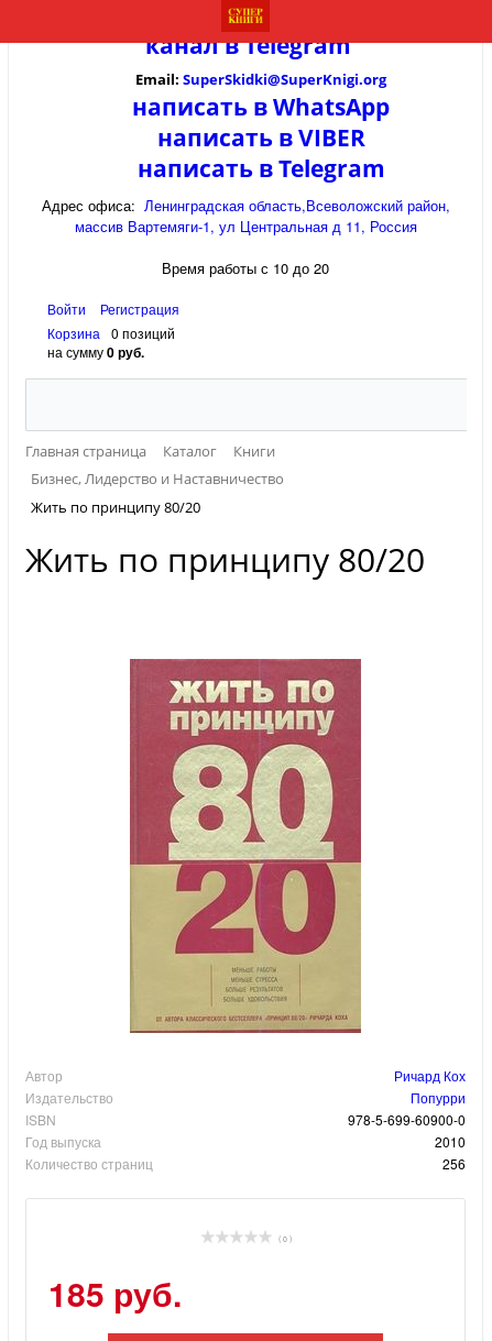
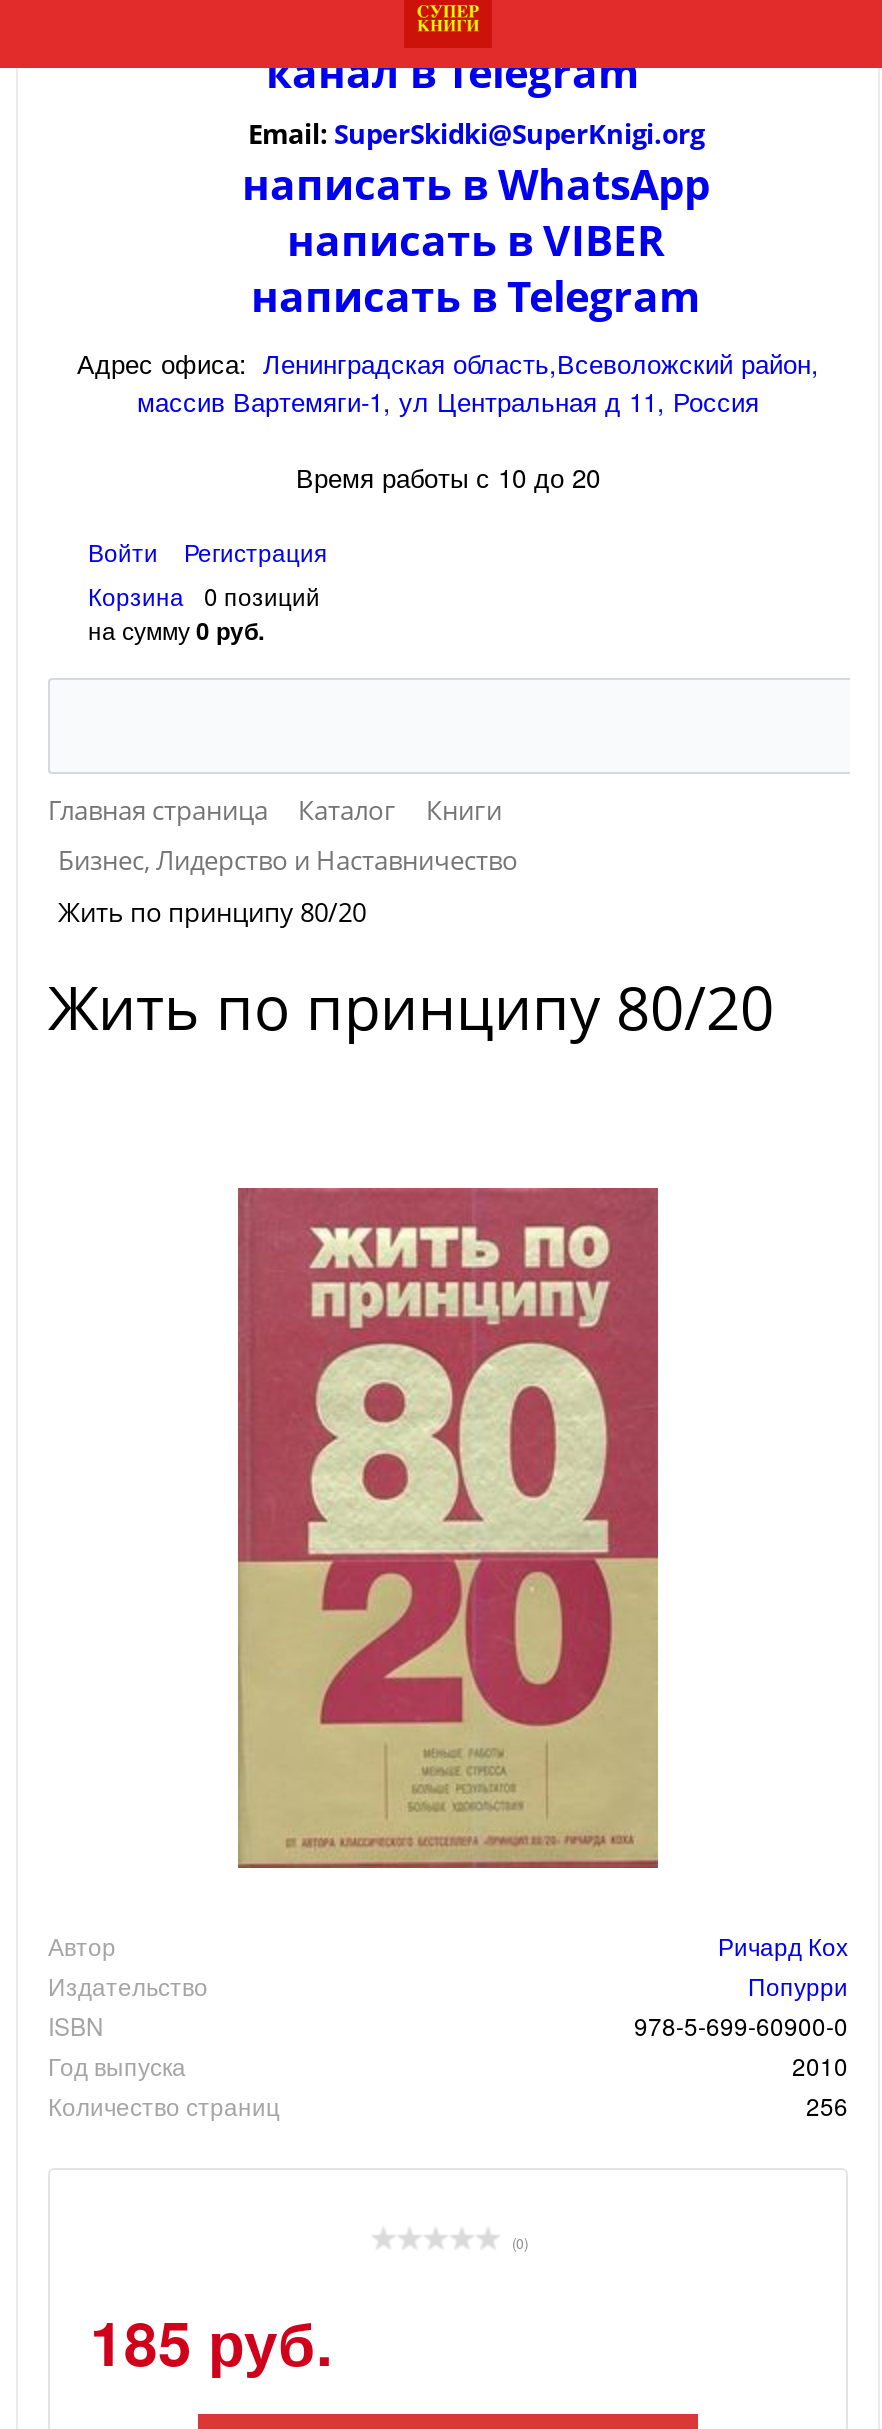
[278,1234,292,1245] ( 0 ) -> [512,2233,528,2253] (0)

